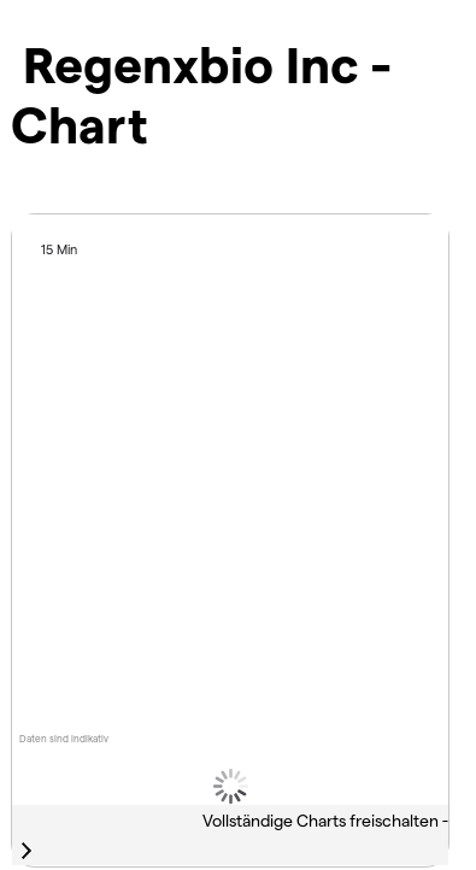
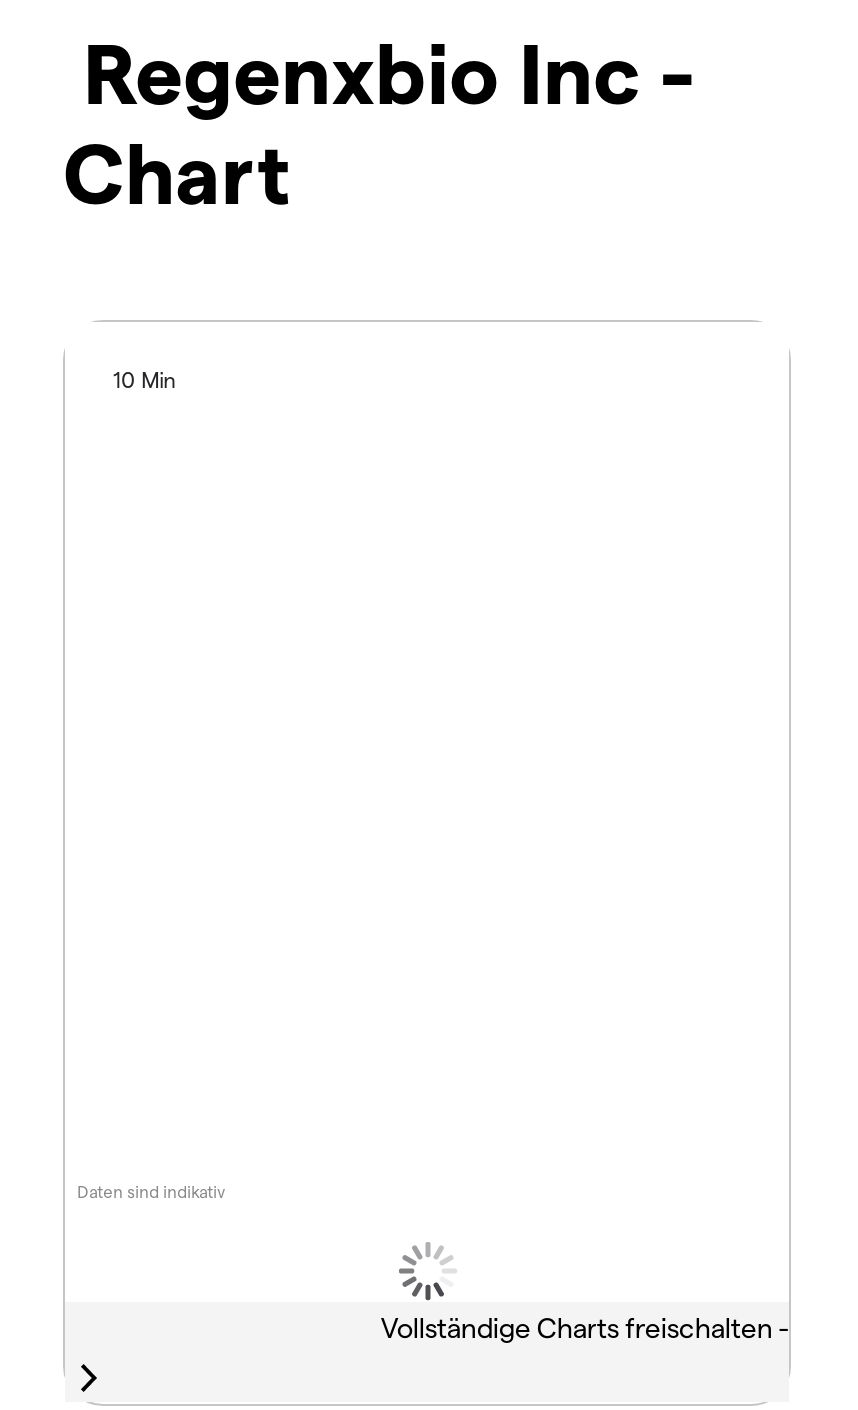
[41,241,77,257] 15 Min -> [113,367,175,393] 10 Min

